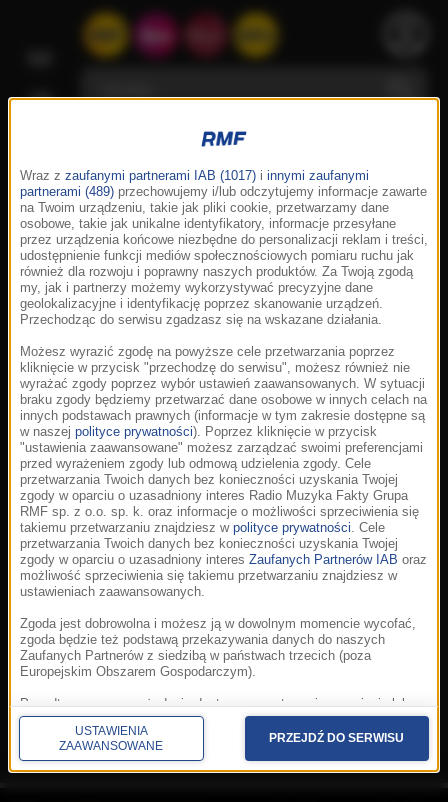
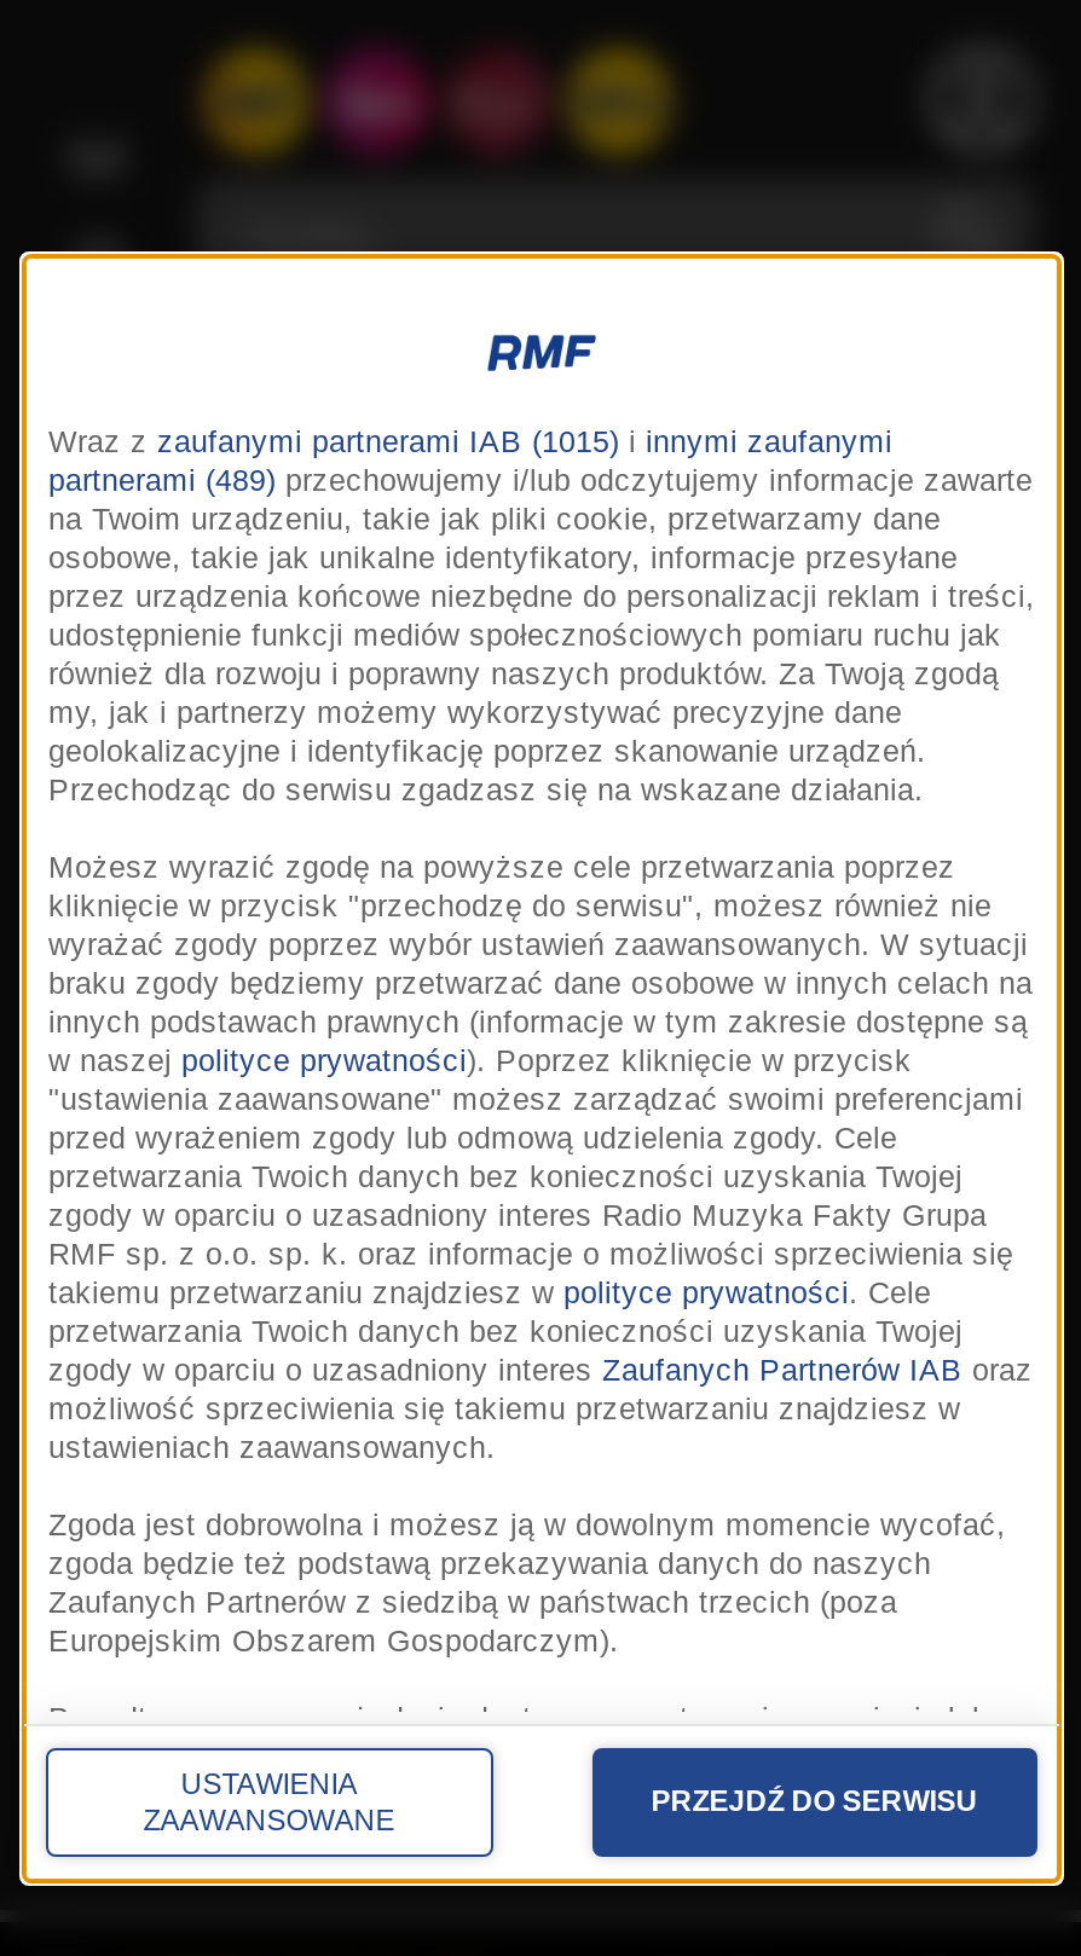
[20,169,369,183] Wraz z zaufanymi partnerami IAB (1017) i innymi zaufanymi -> [48,426,892,459] Wraz z zaufanymi partnerami IAB (1015) i innymi zaufanymi

